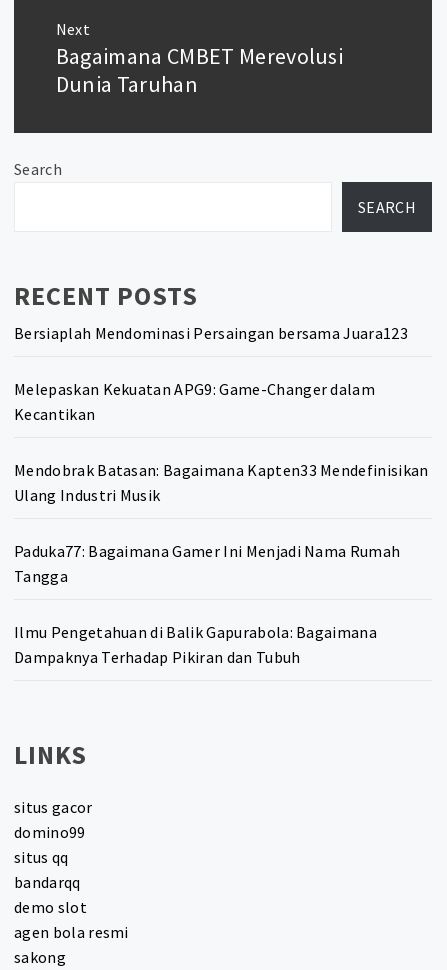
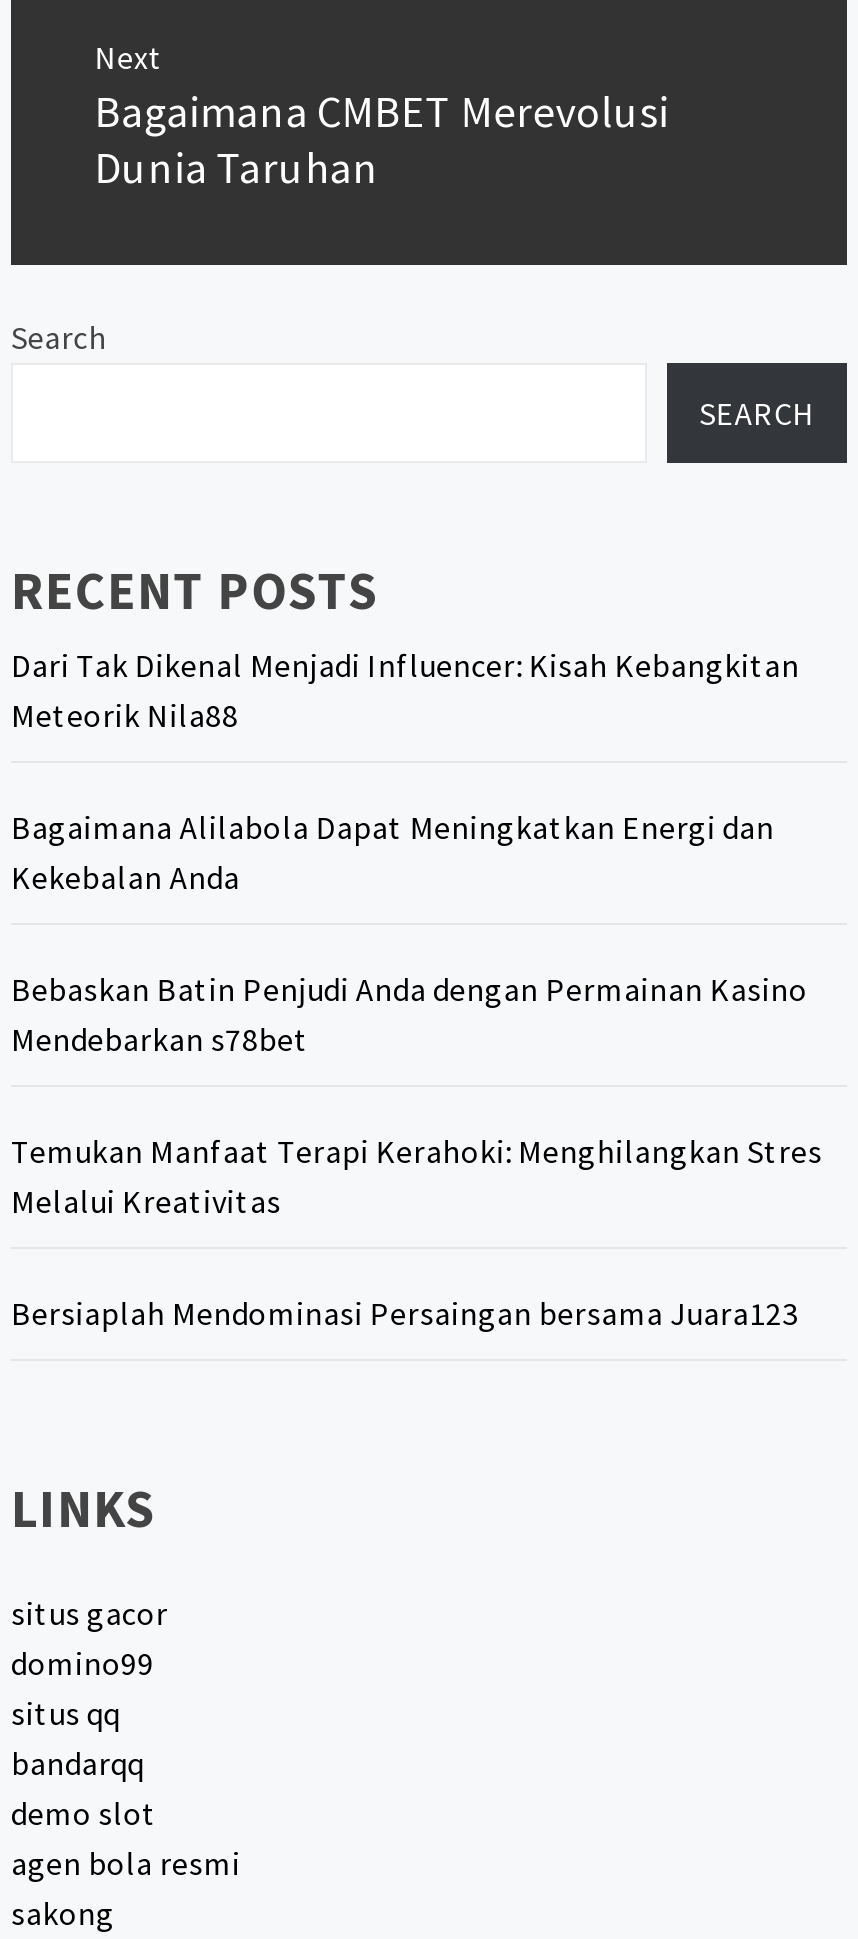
none -> [11,646,822,1222] Dari Tak Dikenal Menjadi Influencer: Kisah Kebangkitan | Meteorik Nila88 | Bagaimana Alilabola Dapat Meningkatkan Energi dan | Kekebalan Anda | Bebaskan Batin Penjudi Anda dengan Permainan Kasino | Mendebarkan s78bet | Temukan Manfaat Terapi Kerahoki: Menghilangkan Stres | Melalui Kreativitas
moved [14,323,408,343] -> [11,1294,799,1334]: Bersiaplah Mendominasi Persaingan bersama Juara123
[14,379,429,667] Melepaskan Kekuatan APG9: Game-Changer dalam | Kecantikan | Mendobrak Batasan: Bagaimana Kapten33 Mendefinisikan | Ulang Industri Musik | Paduka77: Bagaimana Gamer Ini Menjadi Nama Rumah | Tangga | Ilmu Pengetahuan di Balik Gapurabola: Bagaimana | Dampaknya Terhadap Pikiran dan Tubuh -> none

